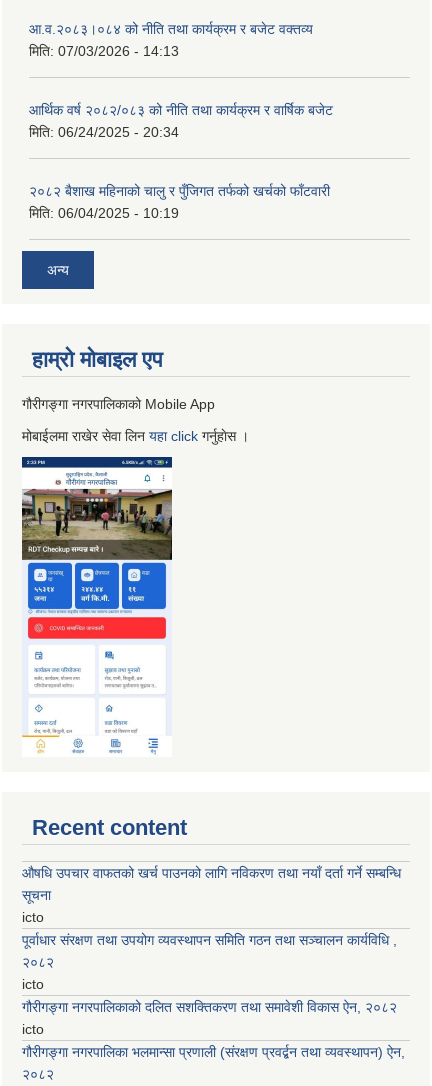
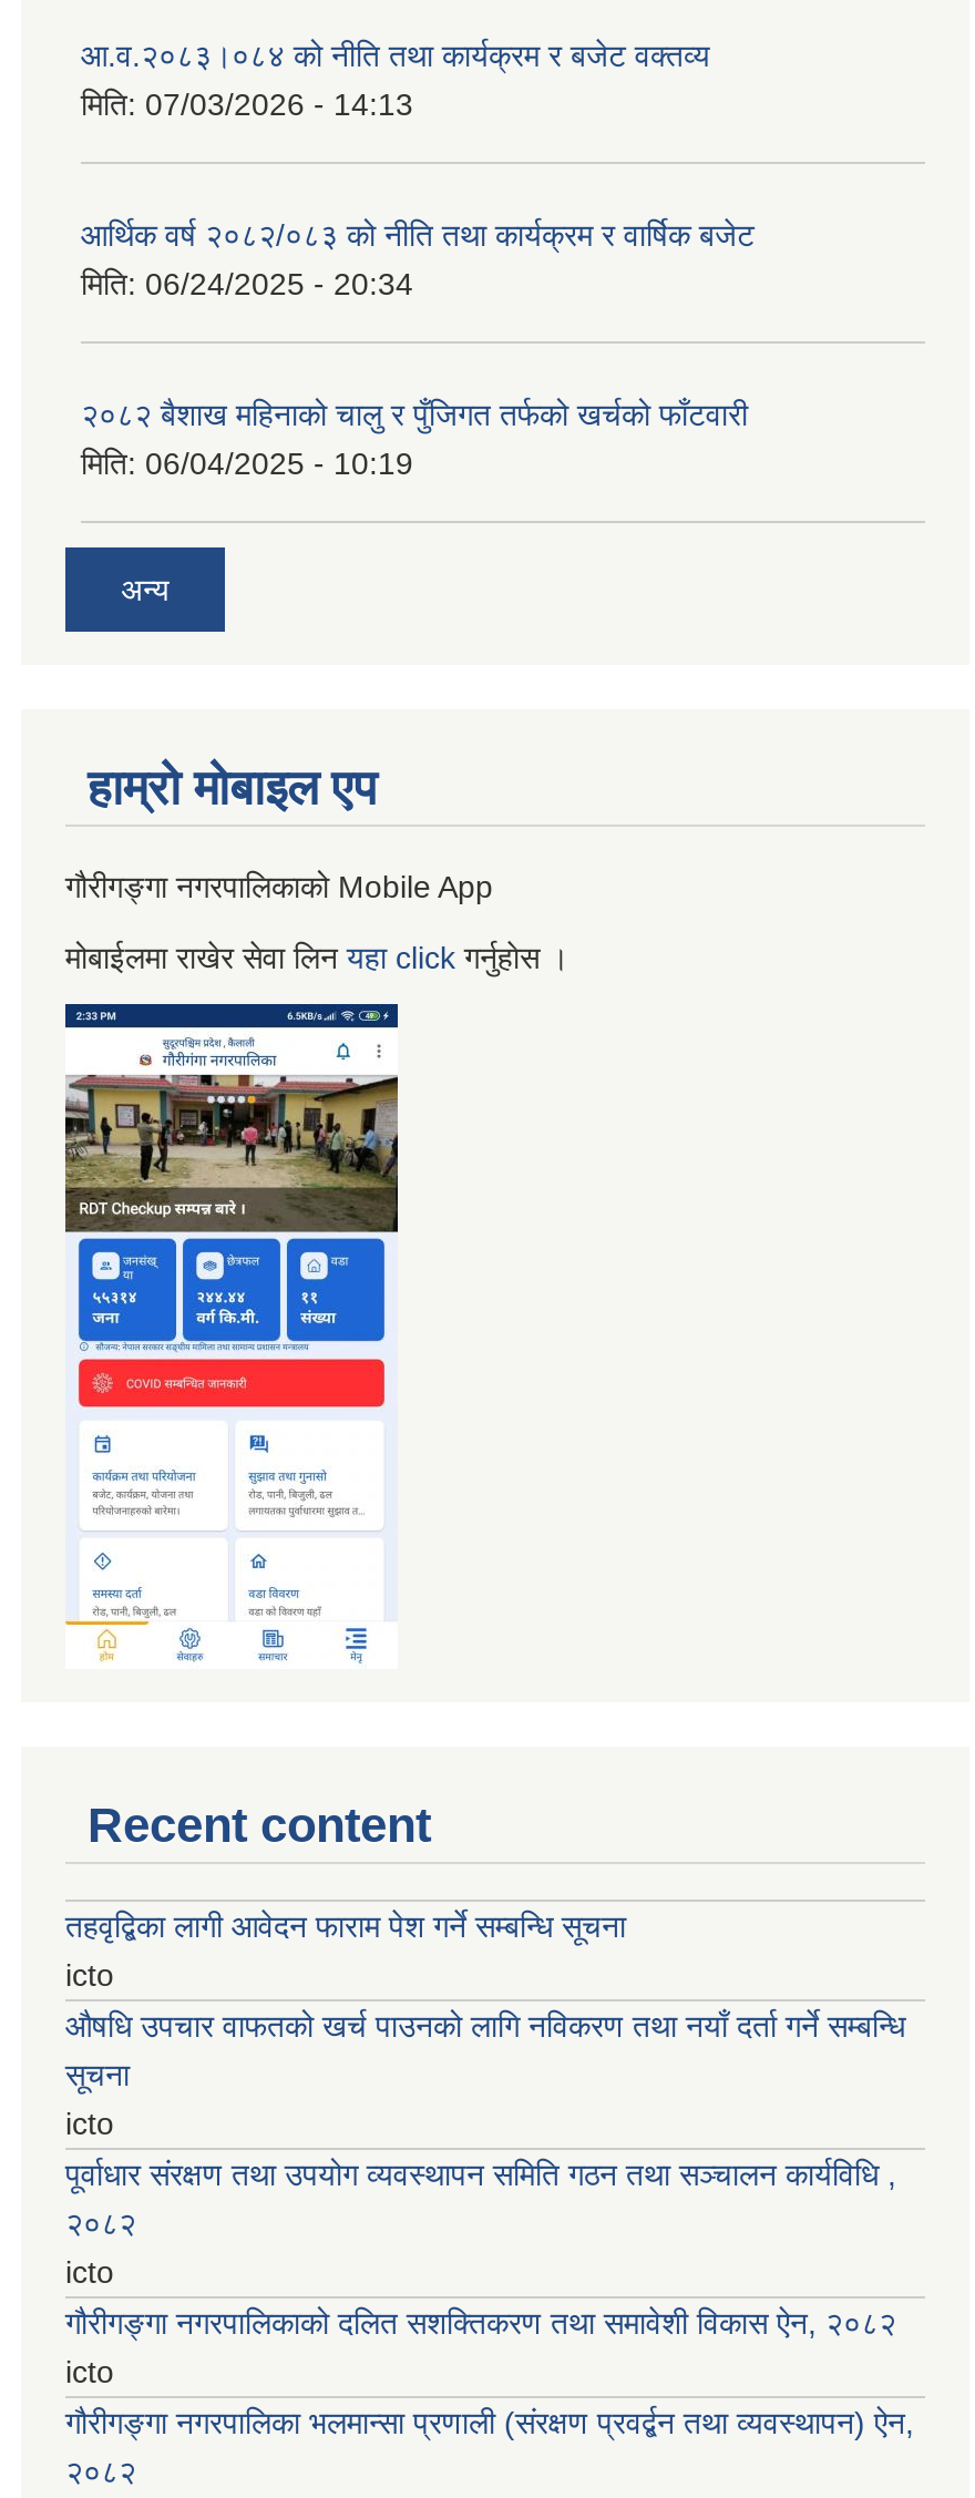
none -> [65,1908,626,1992] तहवृद्बिका लागी आवेदन फाराम पेश गर्ने सम्बन्धि सूचना | icto

